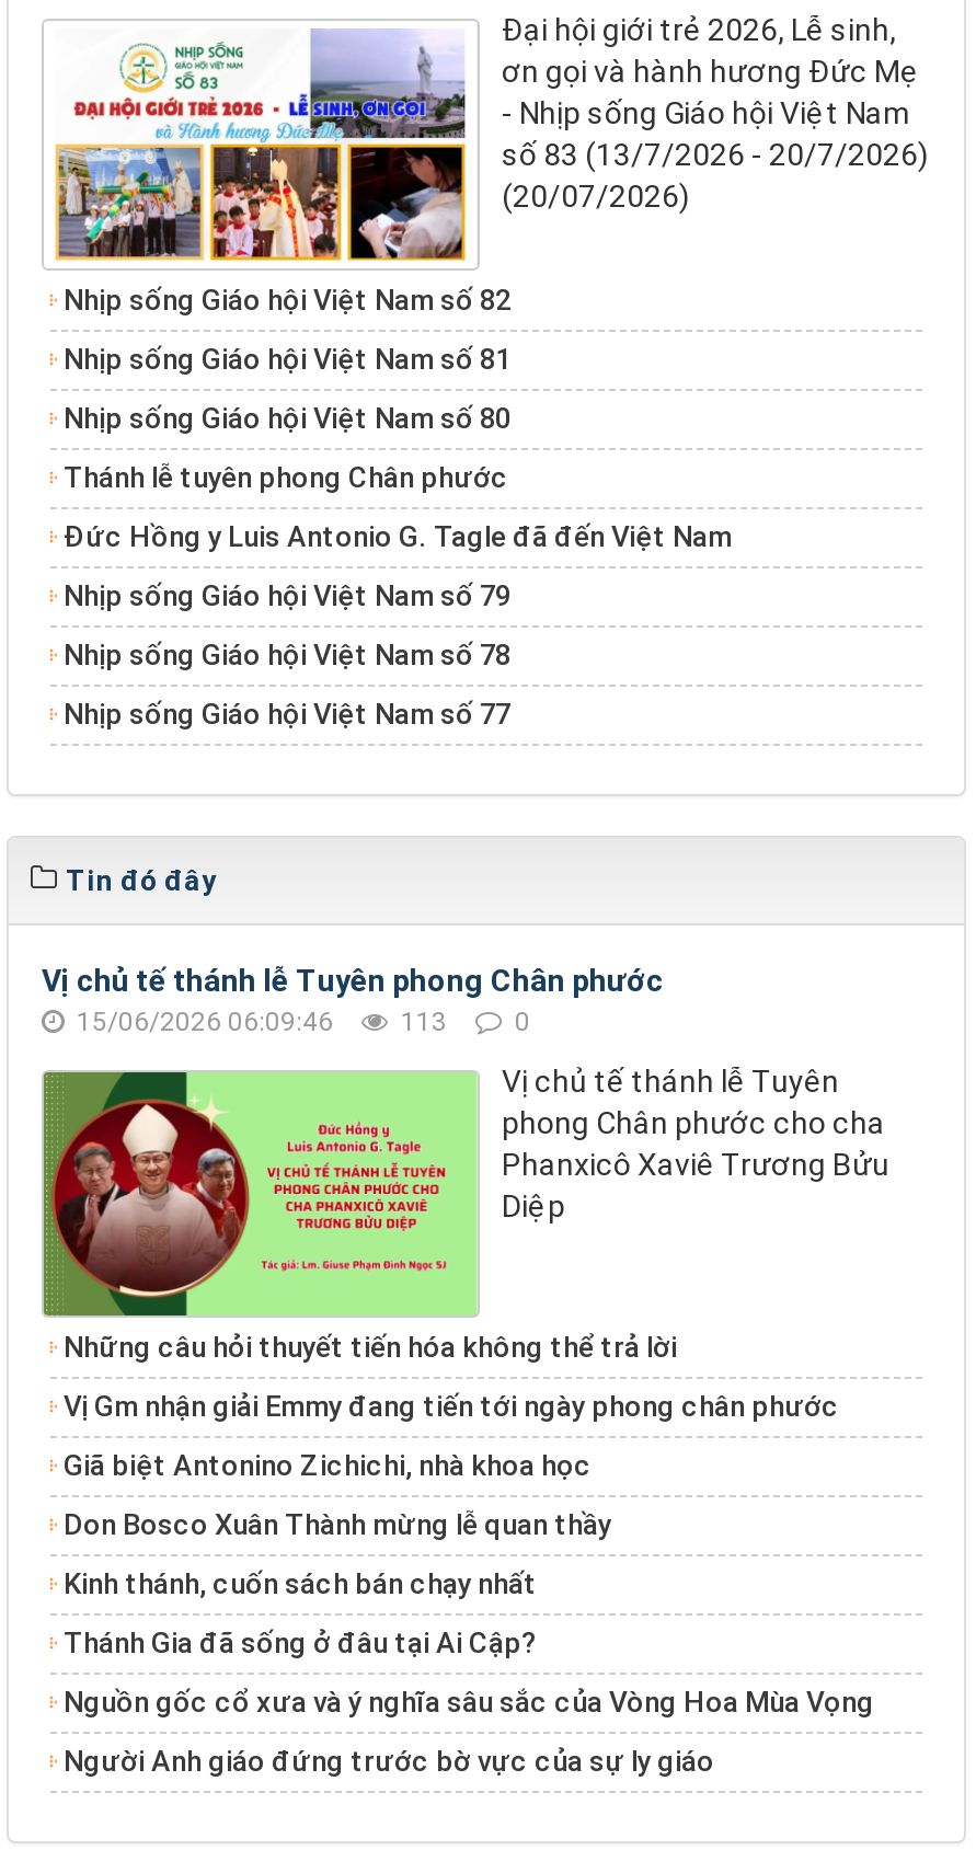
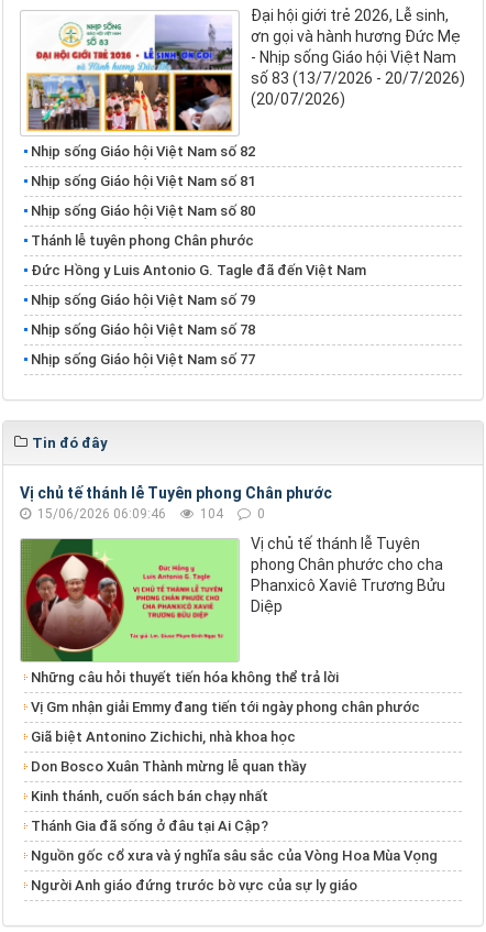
[70,1006,530,1037] 15/06/2026 06:09:46 113 0 -> [34,506,265,521] 15/06/2026 06:09:46 104 0

